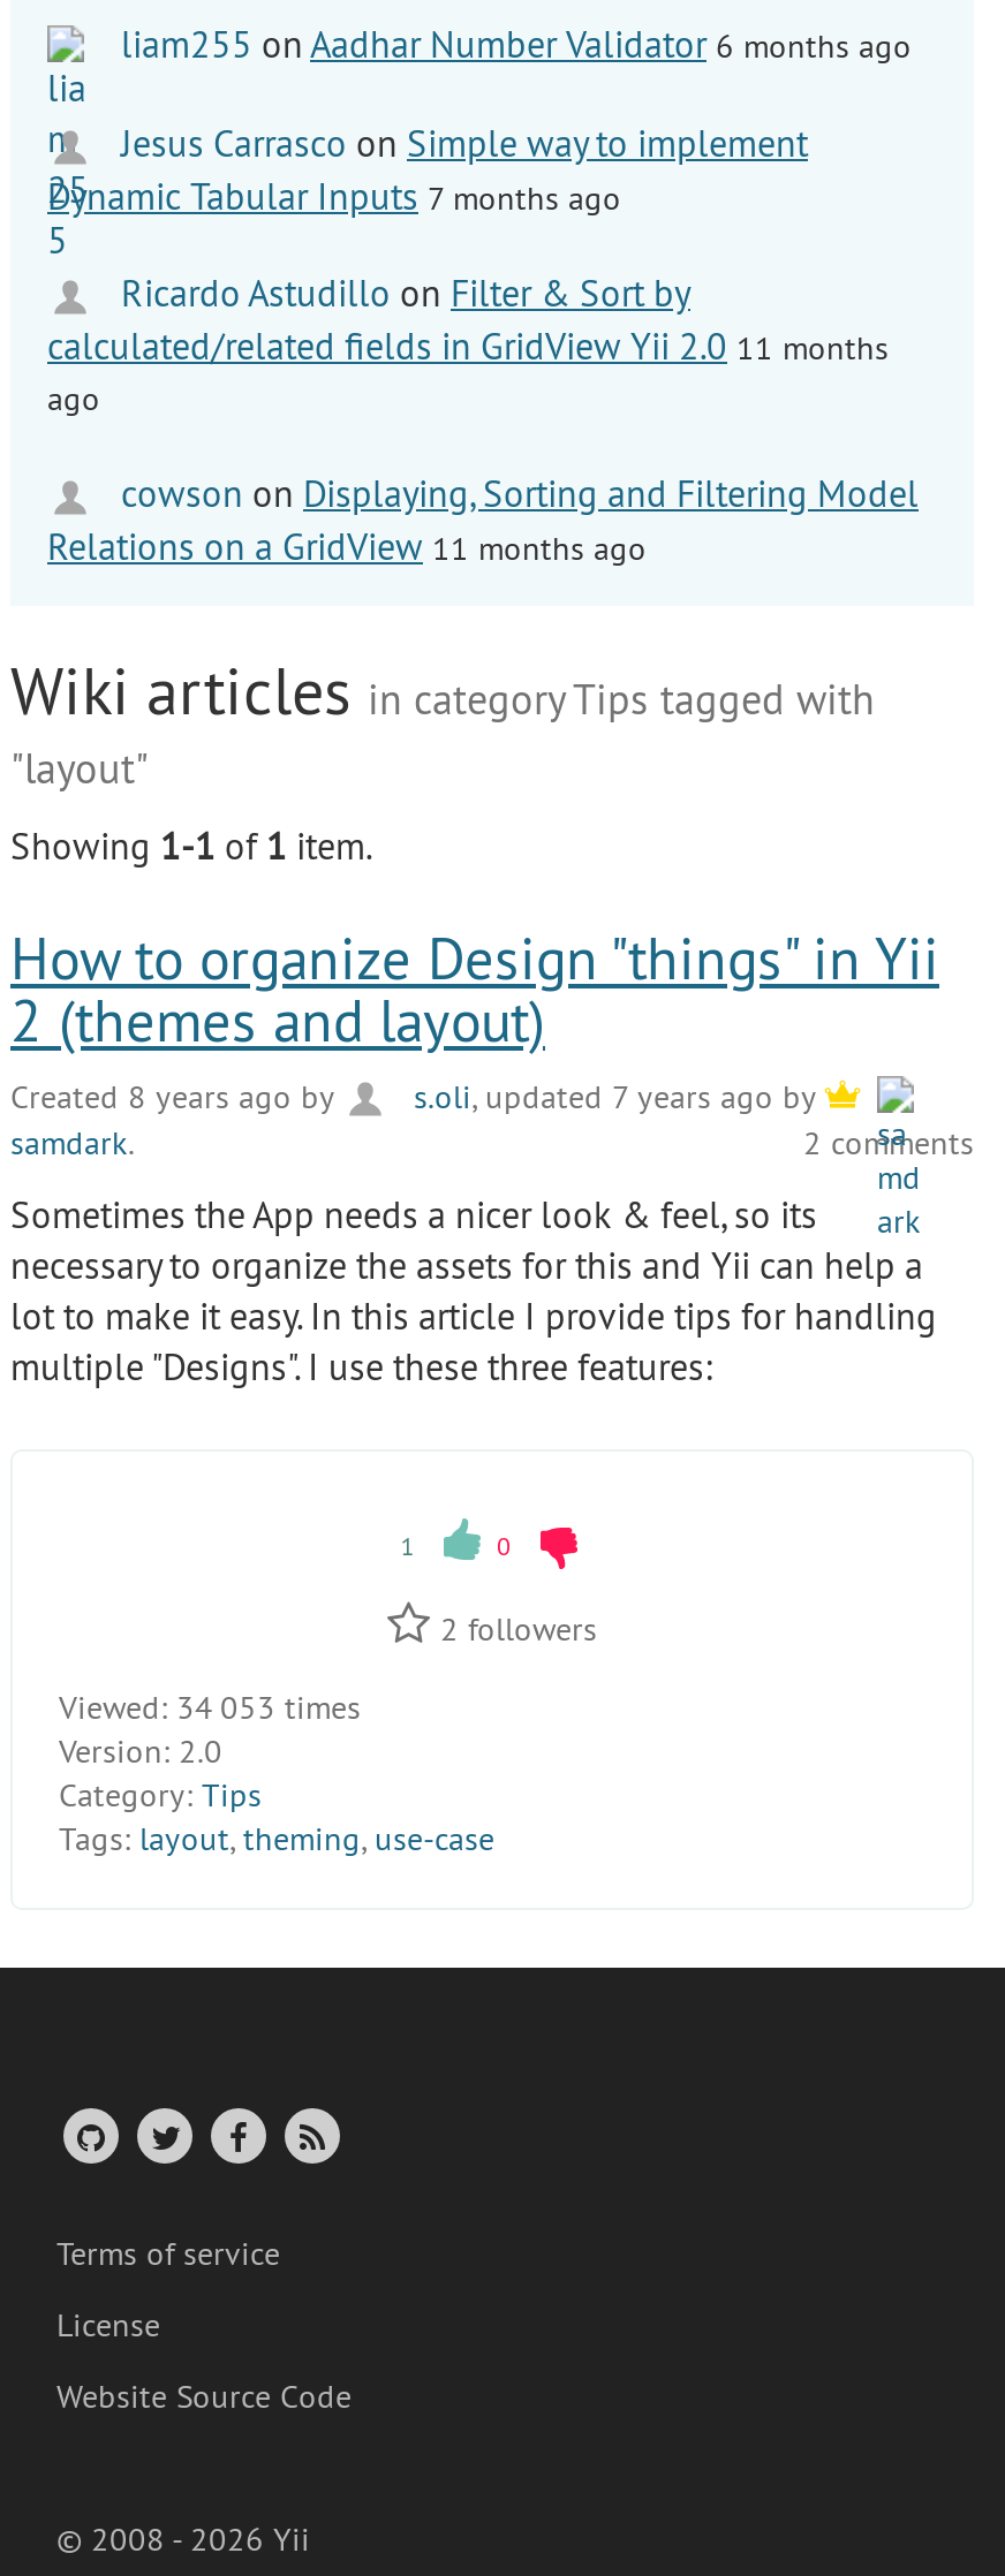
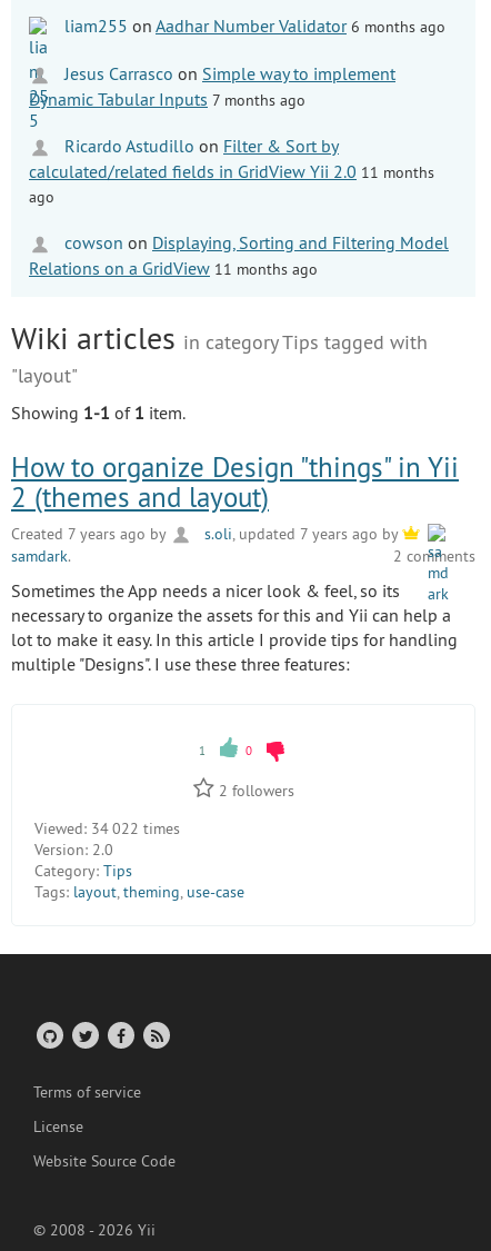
[10,1075,342,1117] Created 8 years ago by -> [11,523,170,543] Created 7 years ago by
[59,1687,361,1729] Viewed: 34 053 times -> [34,819,180,839] Viewed: 34 022 times

